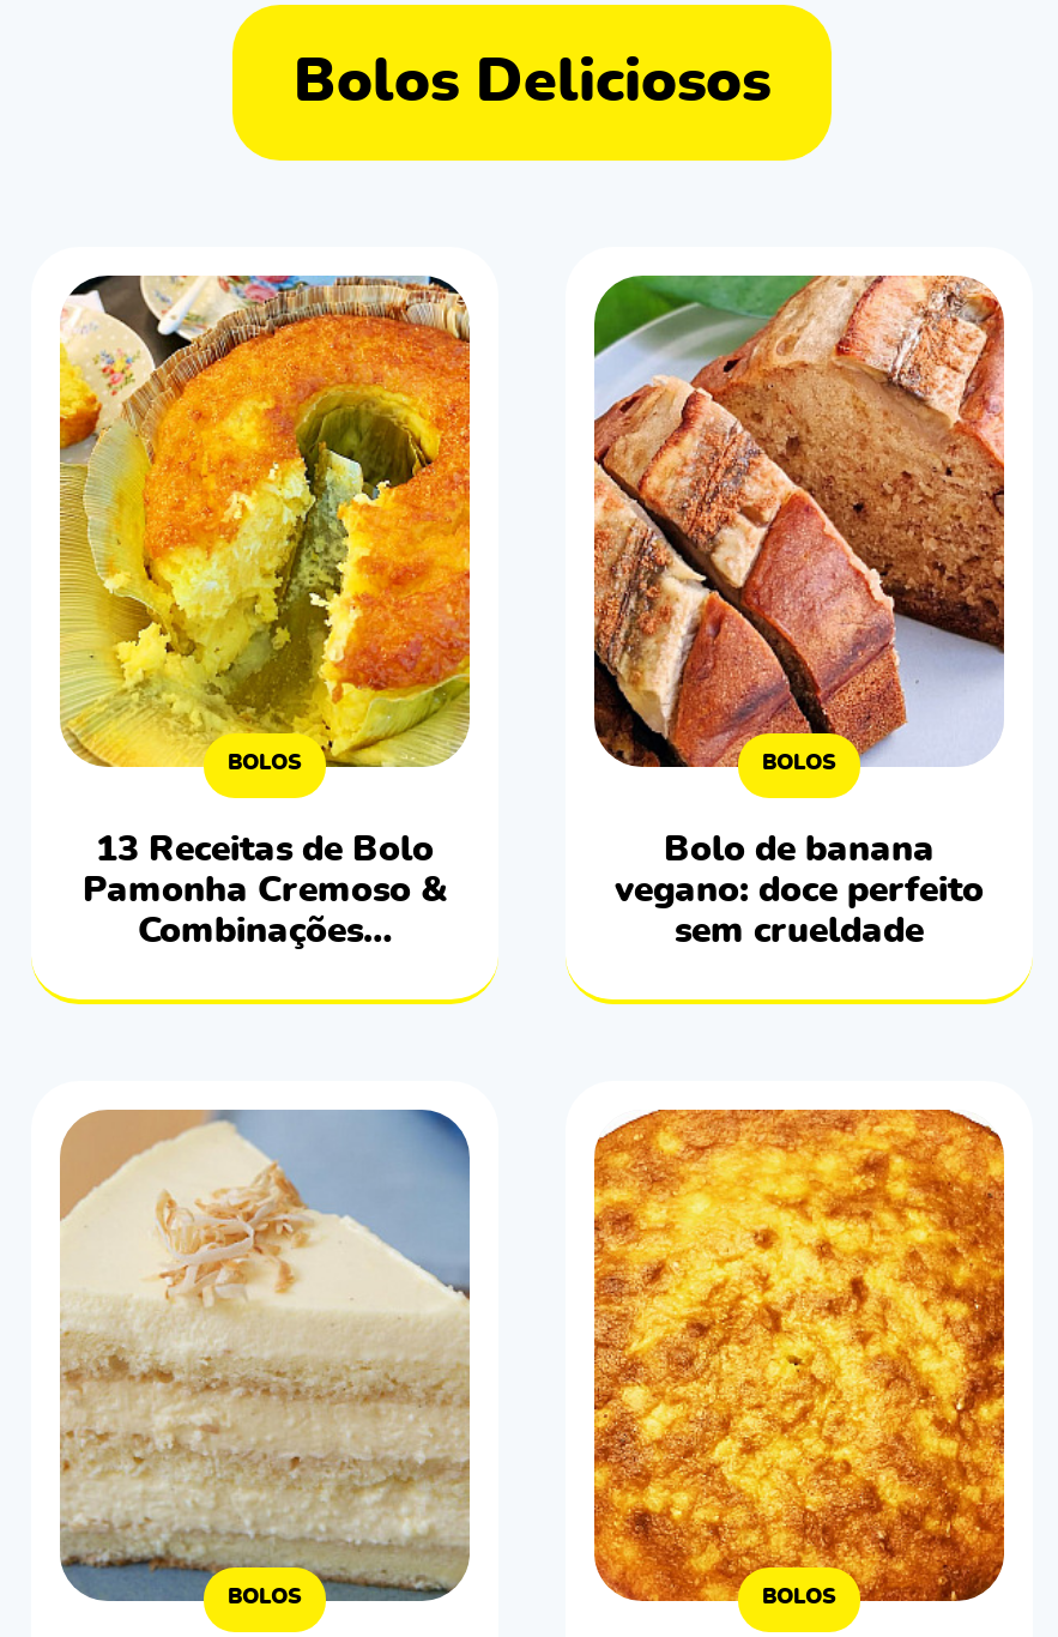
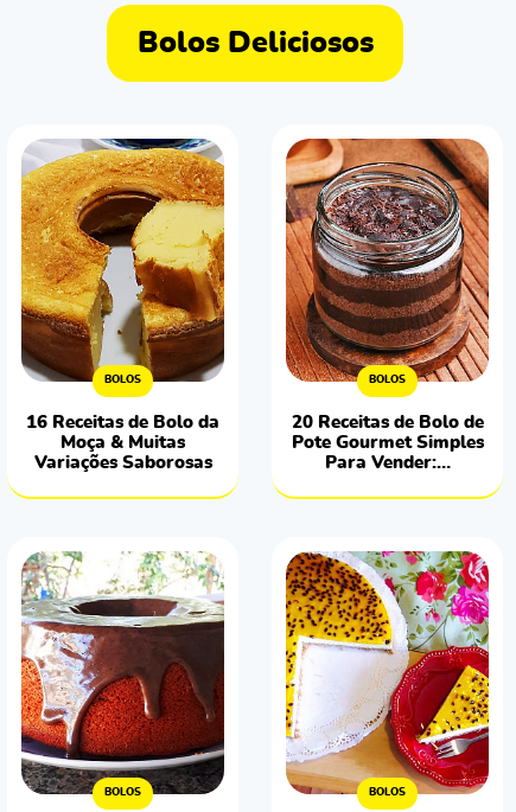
[58,273,472,949] [image] | 13 Receitas de Bolo | Pamonha Cremoso & | Combinações… -> [20,138,225,472] [image] | 16 Receitas de Bolo da | Moça & Muitas | Variações Saborosas
[592,273,1006,949] [image] | Bolo de banana | vegano: doce perfeito | sem crueldade -> [285,138,490,472] [image] | 20 Receitas de Bolo de | Pote Gourmet Simples | Para Vender:…
[60,1107,472,1603] [image] -> [20,551,225,795] [image]
[592,1107,1006,1603] [image] -> [285,550,490,795] [image]

